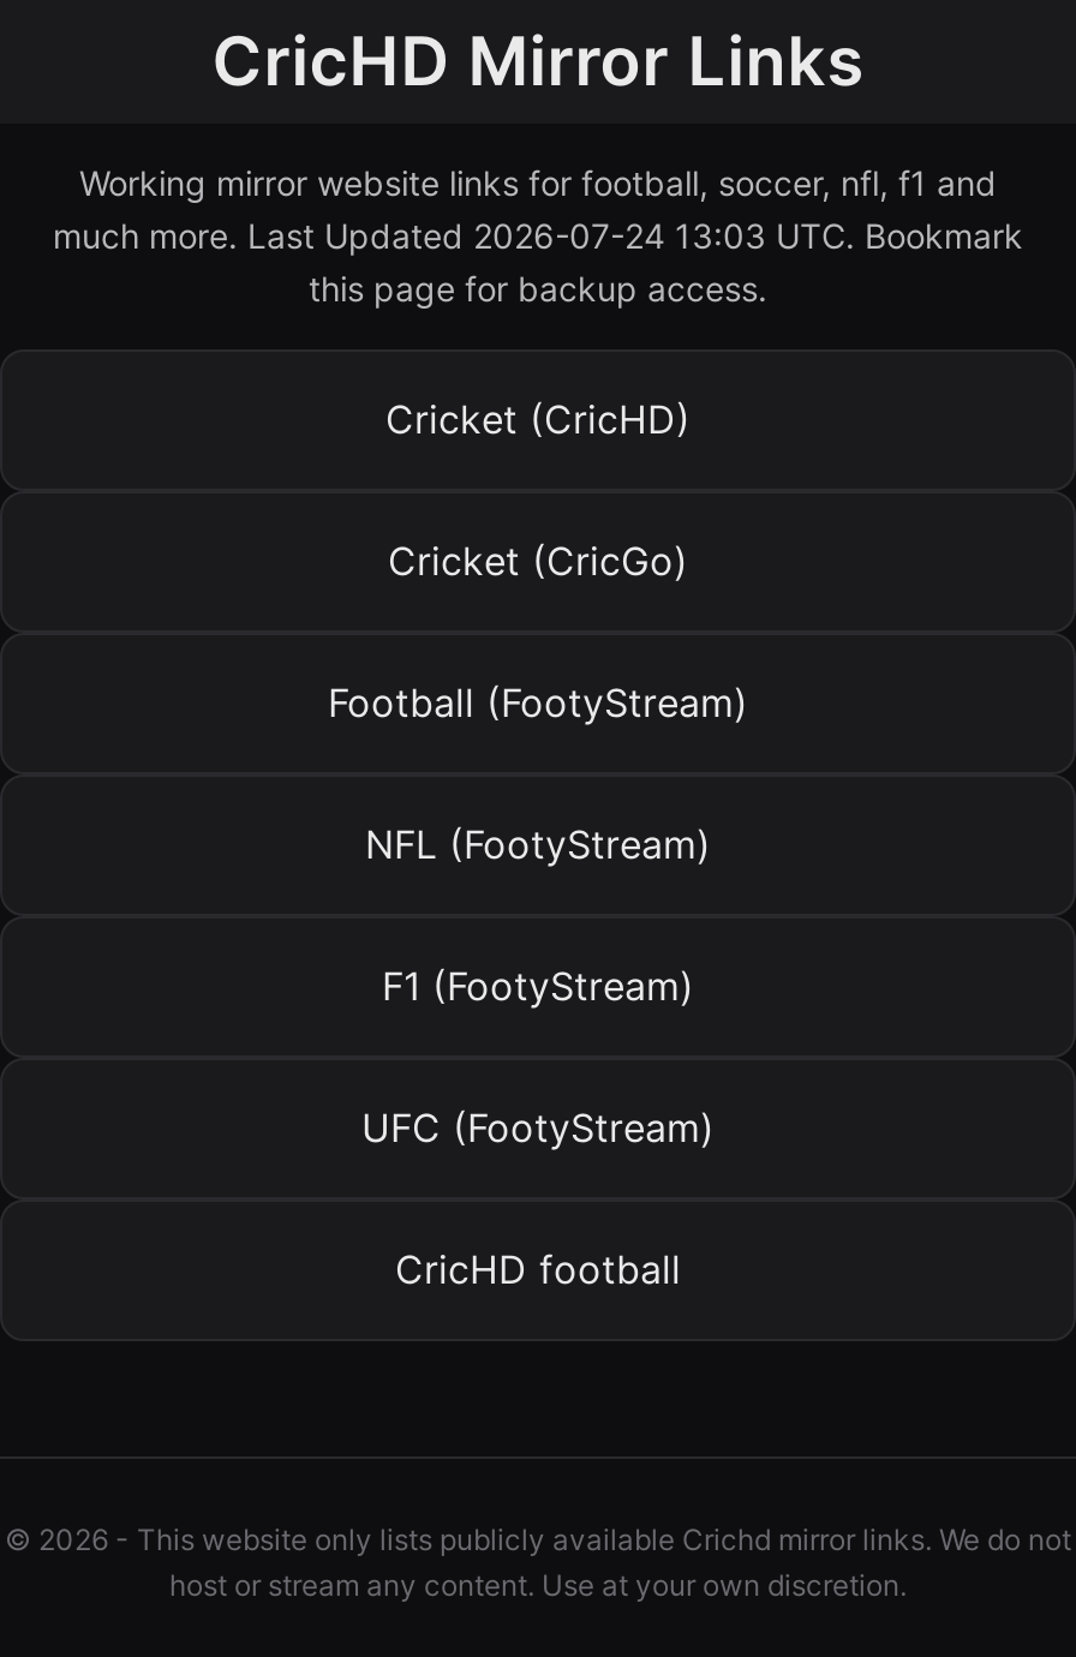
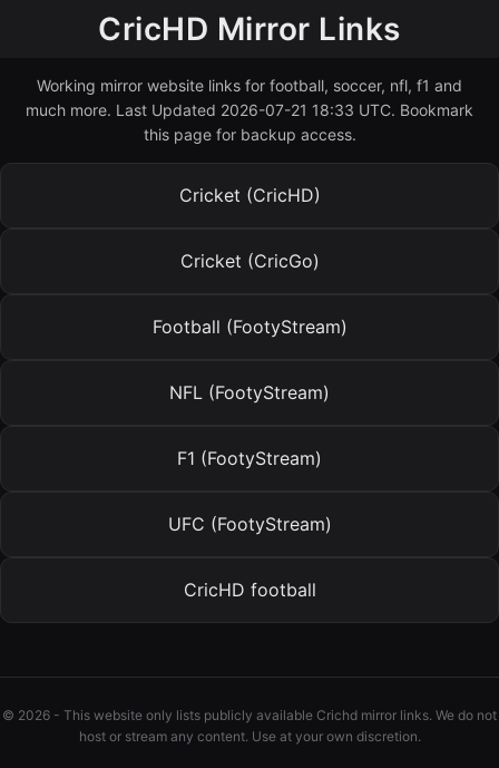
[53,215,1023,256] much more. Last Updated 2026-07-24 13:03 UTC. Bookmark -> [26,100,473,119] much more. Last Updated 2026-07-21 18:33 UTC. Bookmark

